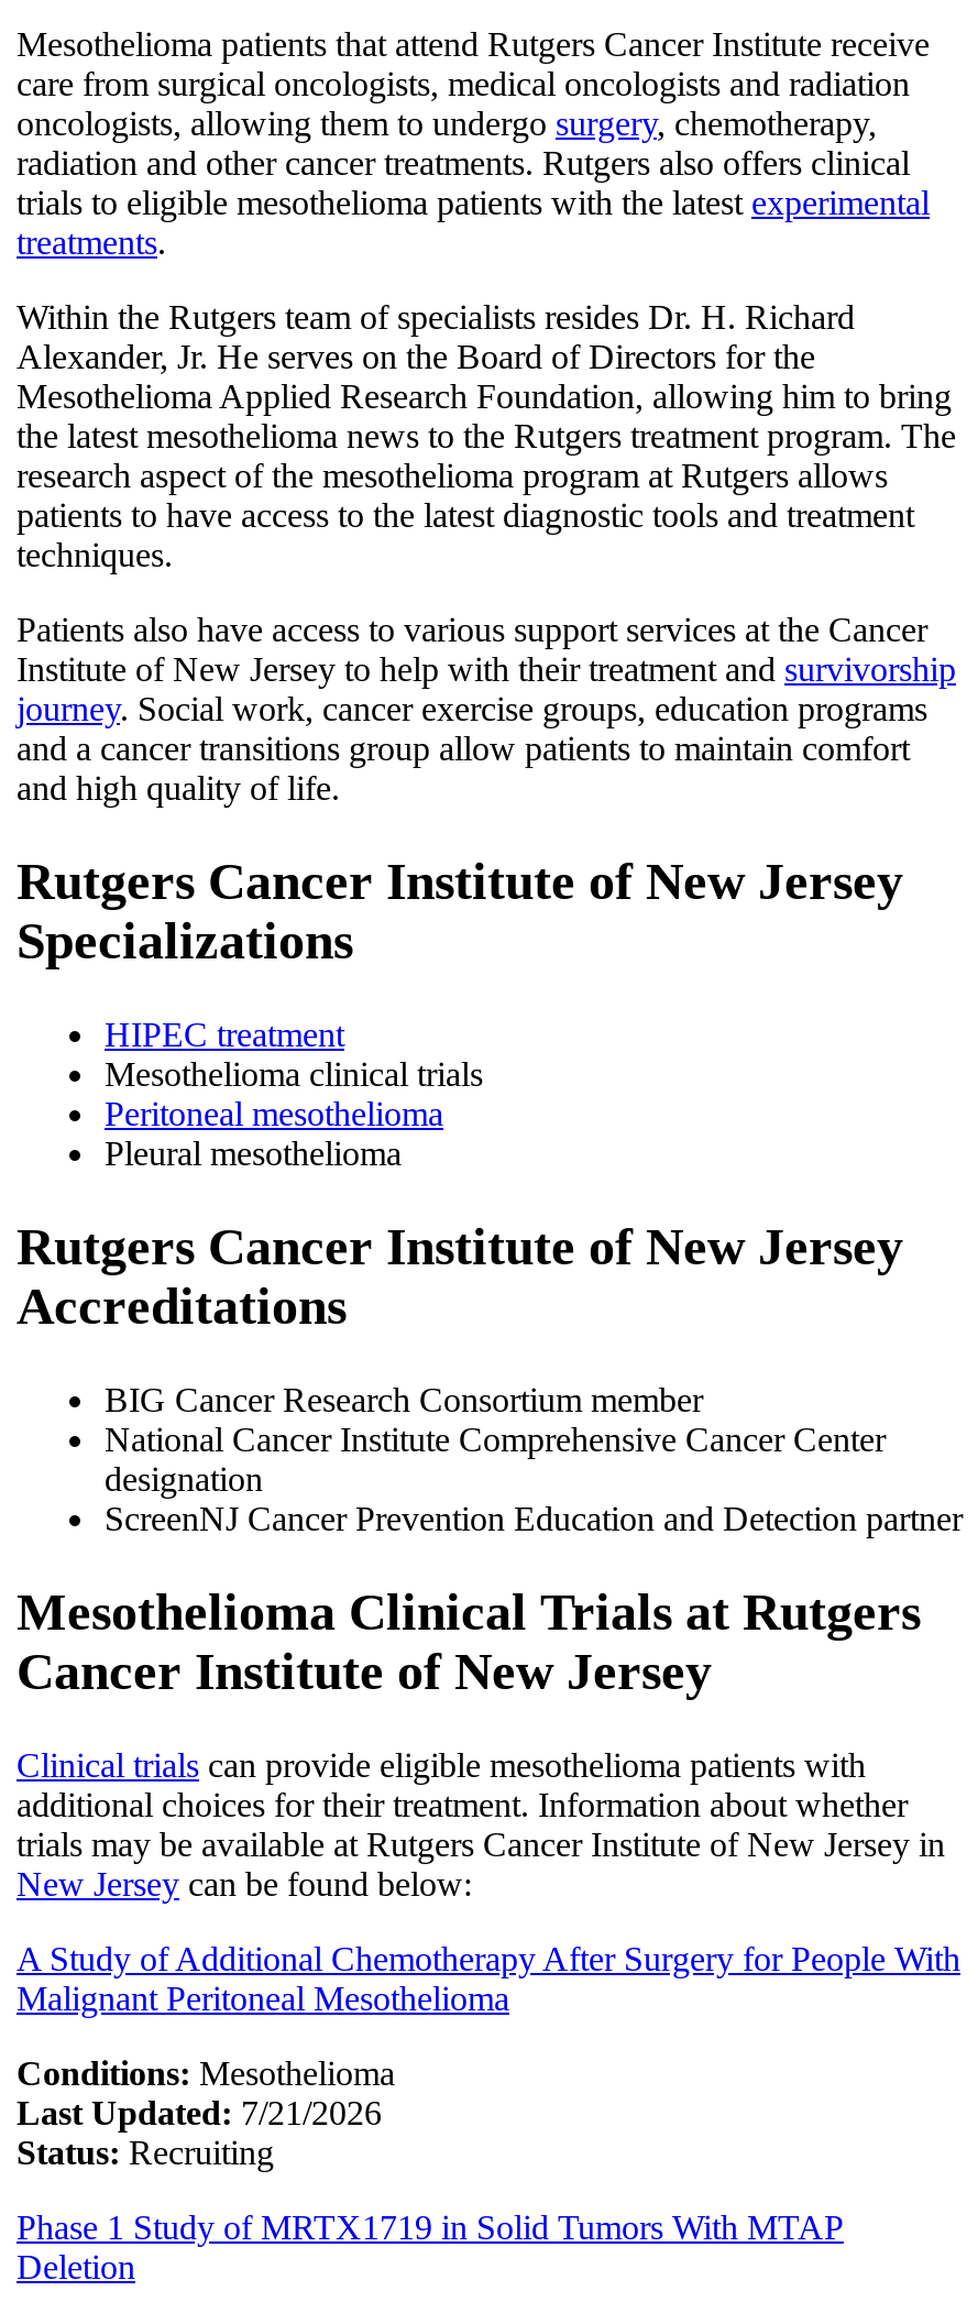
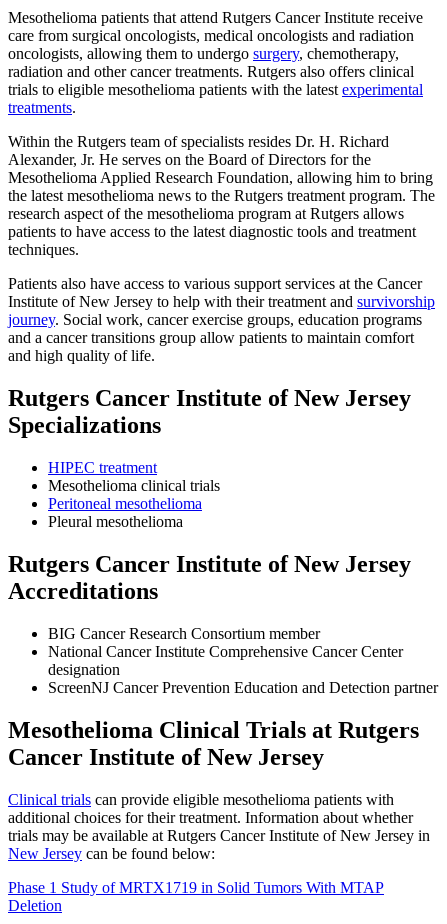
[17,1940,960,2171] A Study of Additional Chemotherapy After Surgery for People With | Malignant Peritoneal Mesothelioma | Conditions: Mesothelioma | Last Updated: 7/21/2026 | Status:Recruiting -> none

